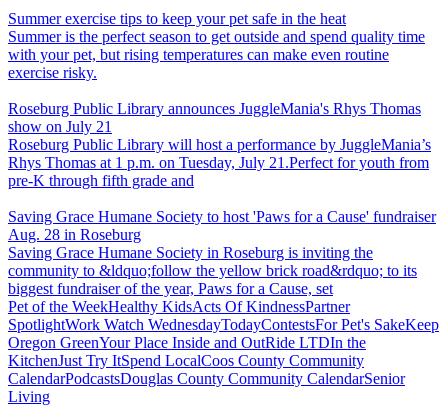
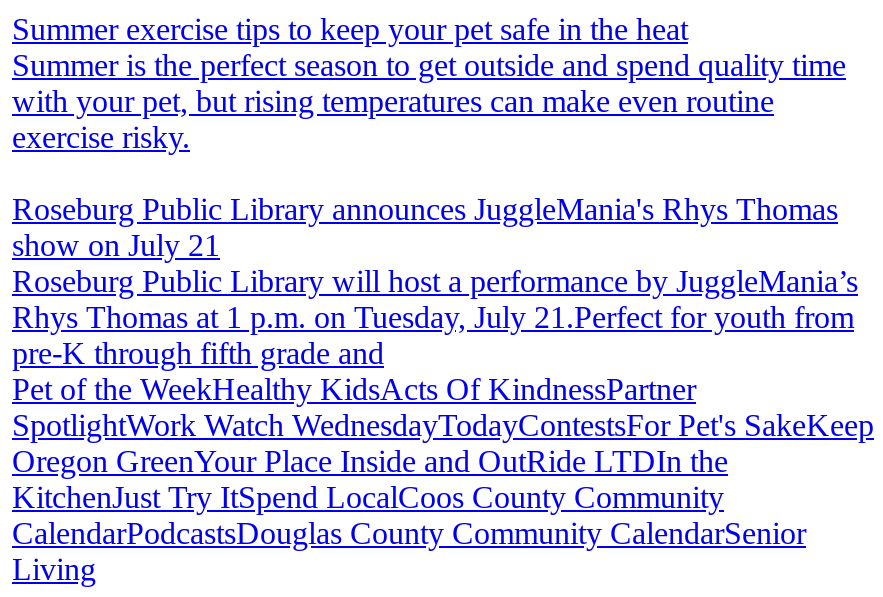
[8,208,436,297] Saving Grace Humane Society to host 'Paws for a Cause' fundraiser | Aug. 28 in Roseburg | Saving Grace Humane Society in Roseburg is inviting the | community to &ldquo;follow the yellow brick road&rdquo; to its | biggest fundraiser of the year, Paws for a Cause, set -> none

